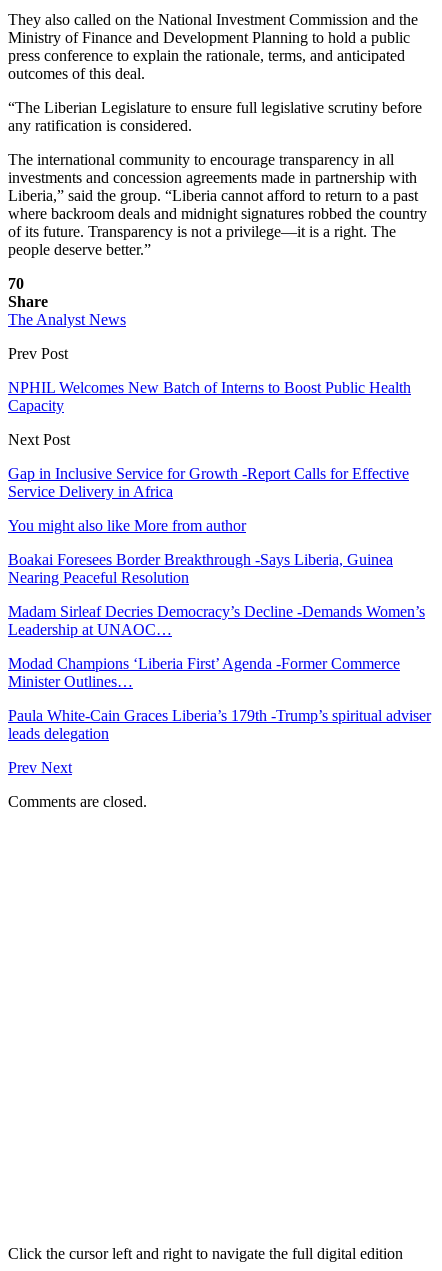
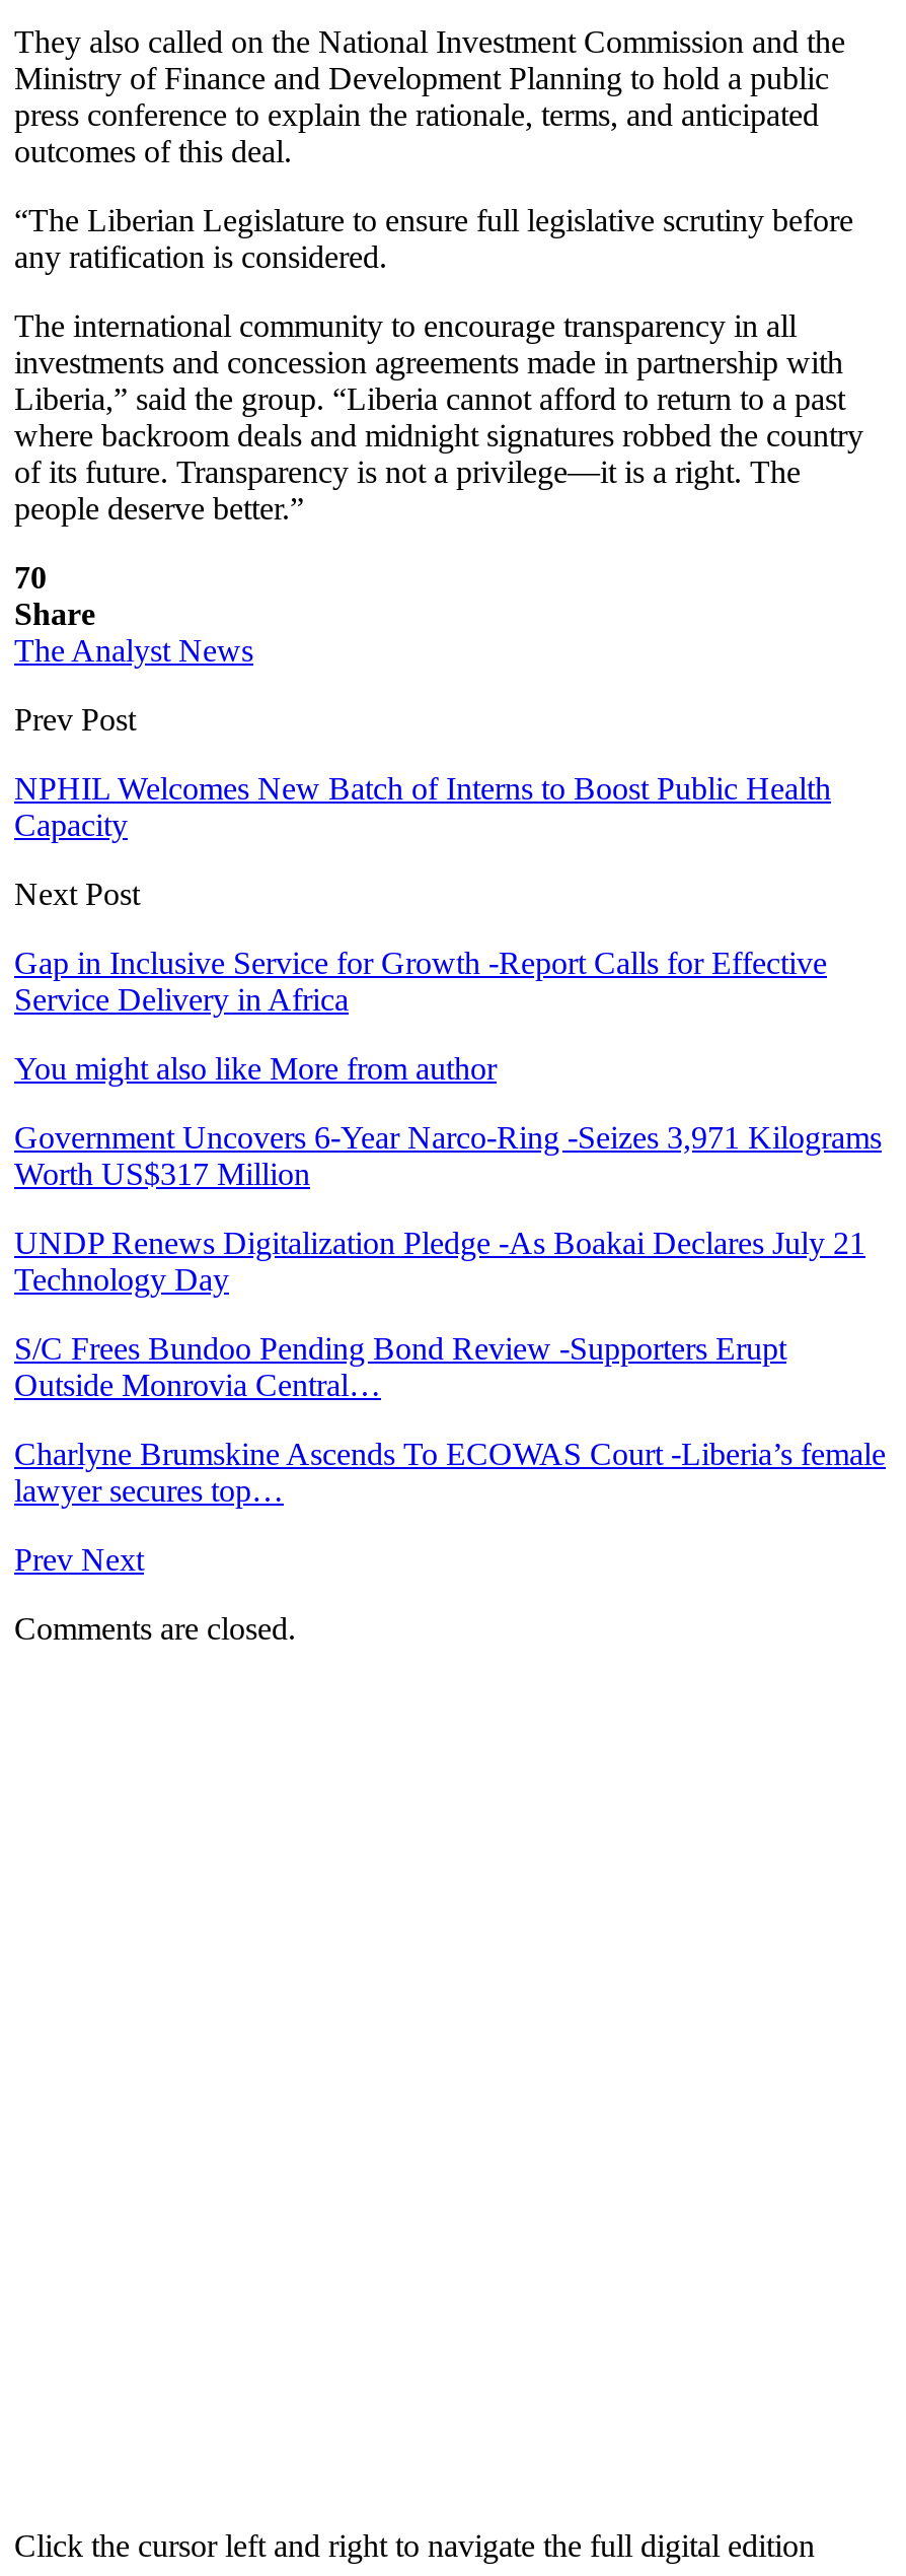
[8,551,393,586] Boakai Foresees Border Breakthrough -Says Liberia, Guinea | Nearing Peaceful Resolution -> [14,1120,882,1191] Government Uncovers 6-Year Narco-Ring -Seizes 3,971 Kilograms | Worth US$317 Million
[8,603,425,638] Madam Sirleaf Decries Democracy’s Decline -Demands Women’s | Leadership at UNAOC… -> [14,1225,865,1296] UNDP Renews Digitalization Pledge -As Boakai Declares July 21 | Technology Day
[8,655,400,690] Modad Champions ‘Liberia First’ Agenda -Former Commerce | Minister Outlines… -> [14,1331,786,1402] S/C Frees Bundoo Pending Bond Review -Supporters Erupt | Outside Monrovia Central…
[8,707,431,742] Paula White-Cain Graces Liberia’s 179th -Trump’s spiritual adviser | leads delegation -> [14,1436,886,1507] Charlyne Brumskine Ascends To ECOWAS Court -Liberia’s female | lawyer secures top…

